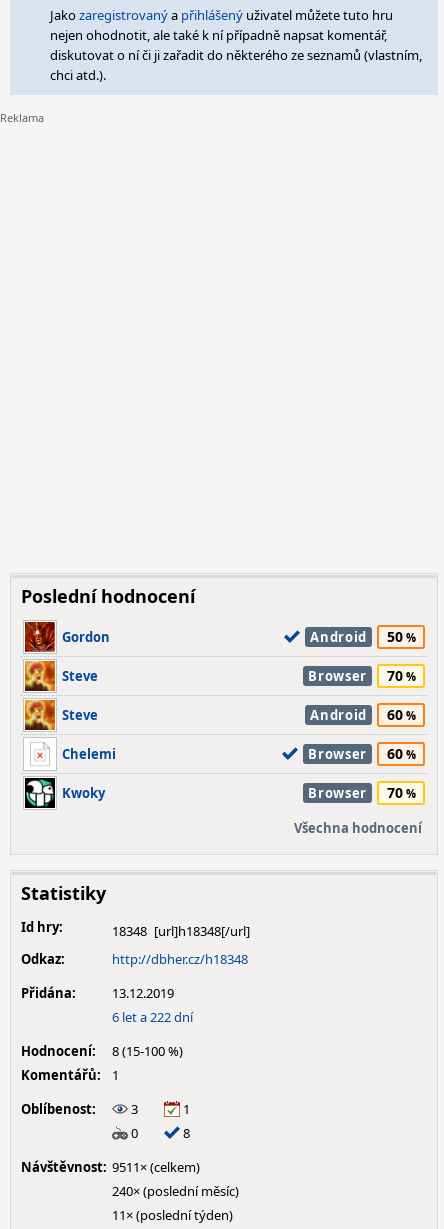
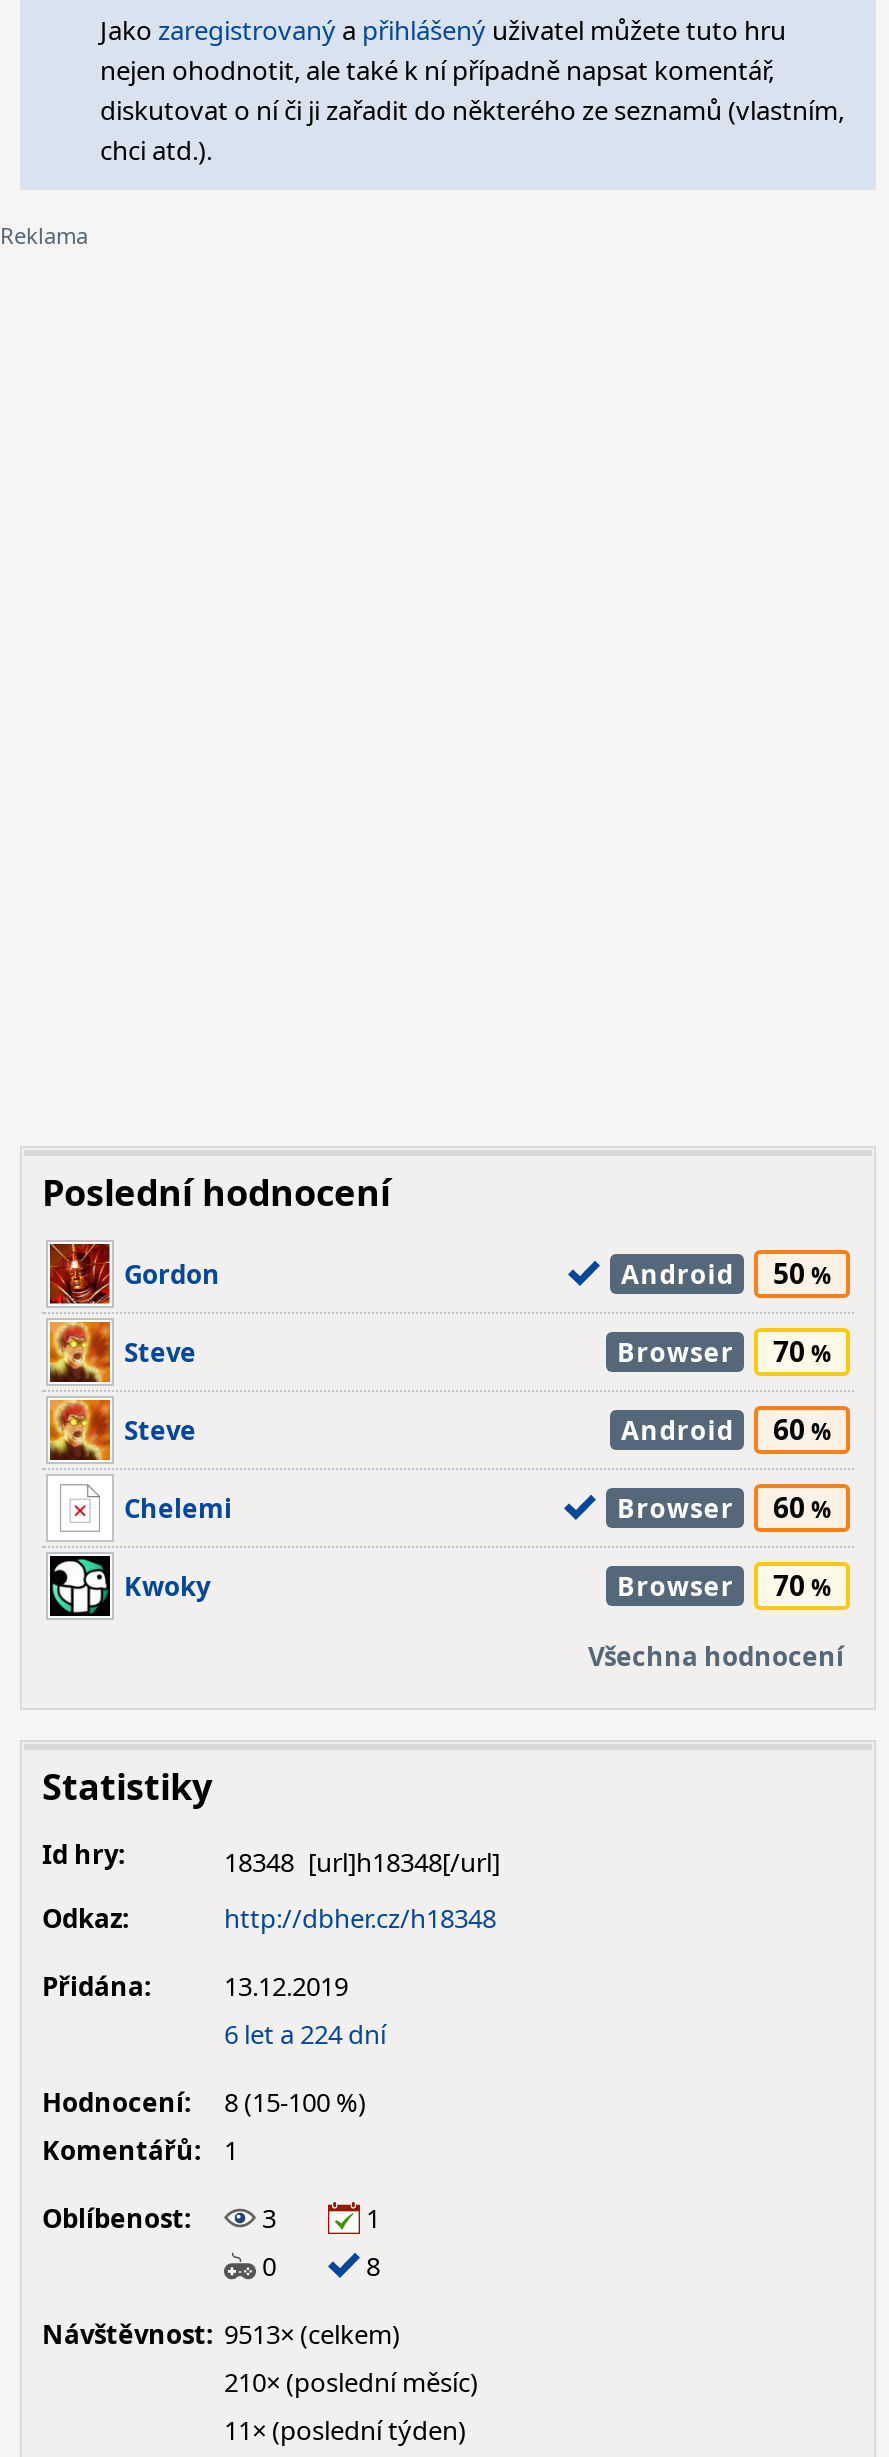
[112,1008,193,1026] 6 let a 222 dní -> [224,2016,386,2052] 6 let a 224 dní
[21,1158,200,1176] Návštěvnost: 9511× (celkem) -> [42,2316,400,2352] Návštěvnost: 9513× (celkem)
[112,1182,239,1200] 240× (poslední měsíc) -> [224,2364,478,2400] 210× (poslední měsíc)

